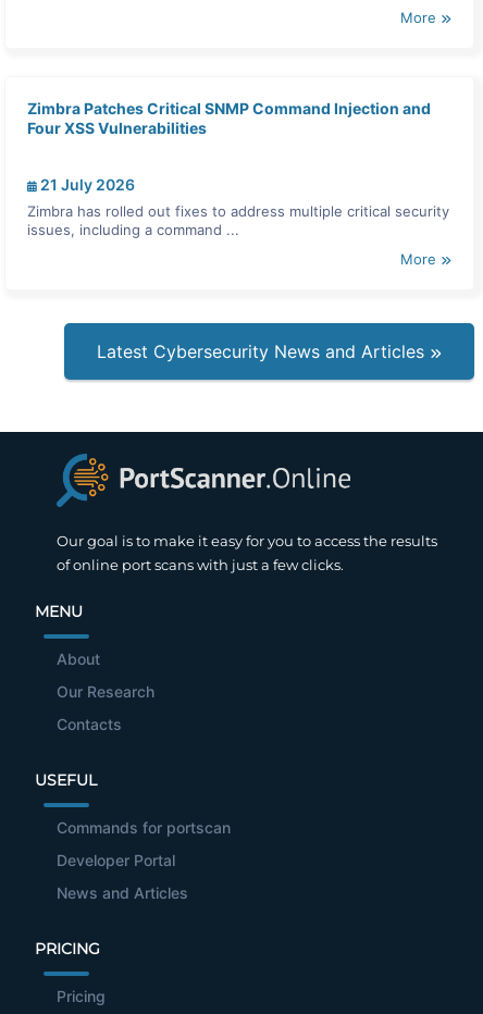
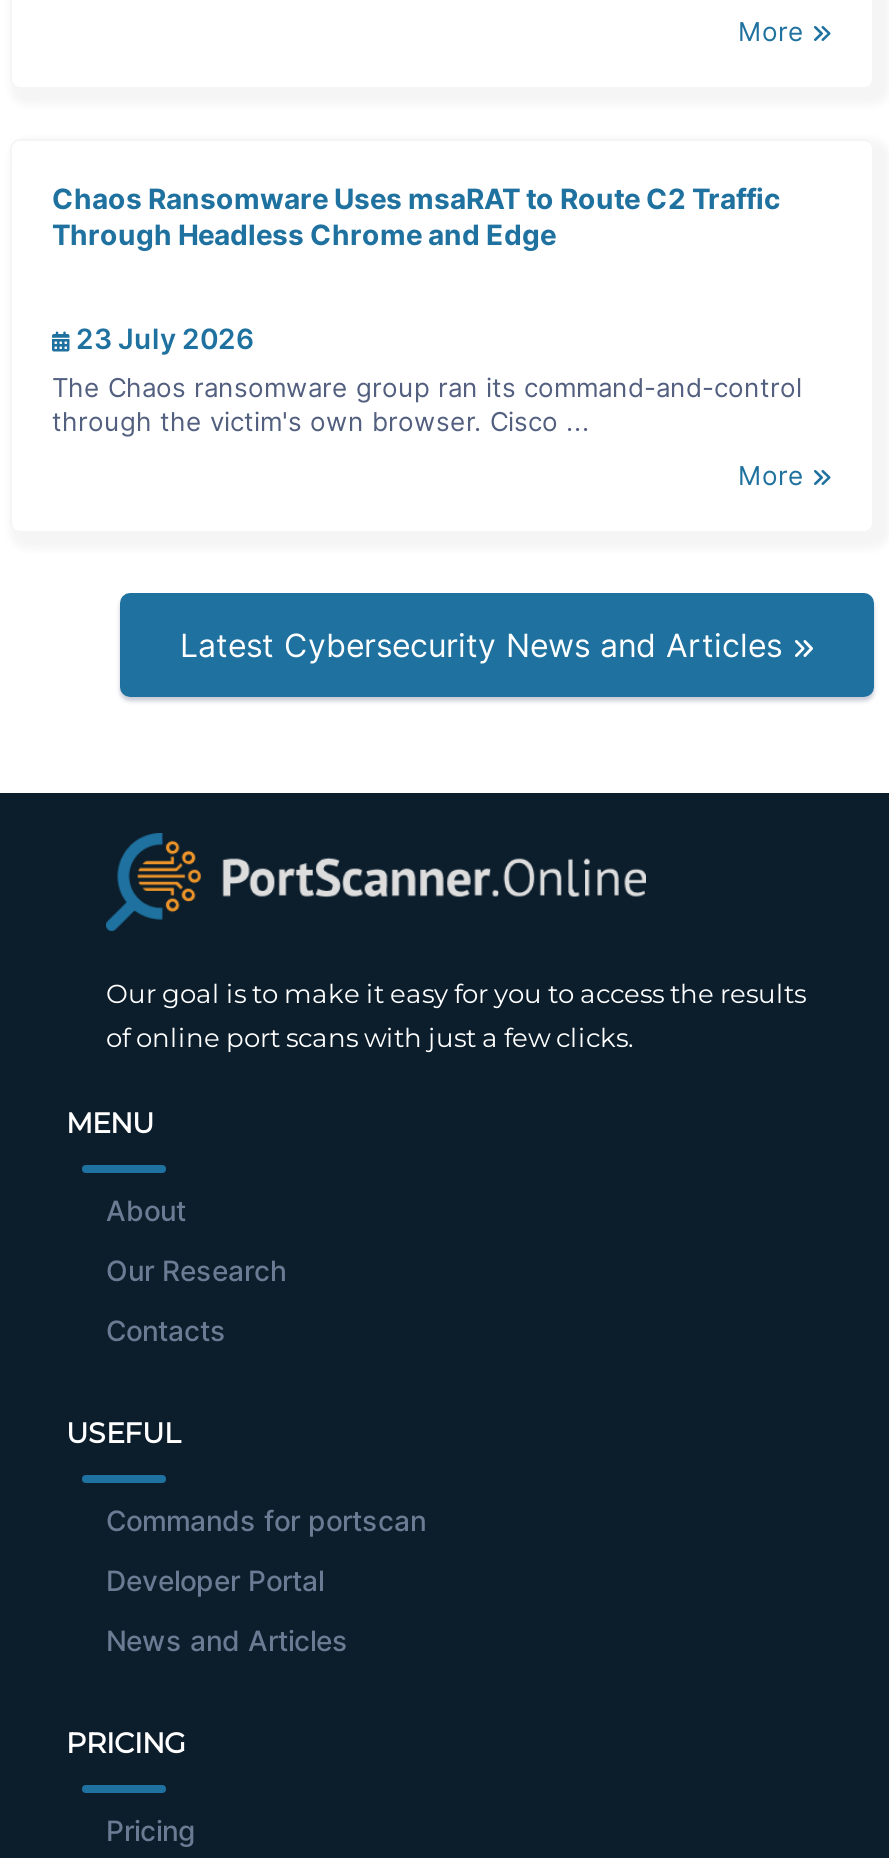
[27,98,431,137] Zimbra Patches Critical SNMP Command Injection and | Four XSS Vulnerabilities -> [52,180,780,250] Chaos Ransomware Uses msaRAT to Route C2 Traffic | Through Headless Chrome and Edge
[37,175,135,193] 21 July 2026 -> [70,320,254,354] 23 July 2026
[27,202,449,238] Zimbra has rolled out fixes to address multiple critical security | issues, including a command ... -> [52,370,802,436] The Chaos ransomware group ran its command-and-control | through the victim's own browser. Cisco ...

